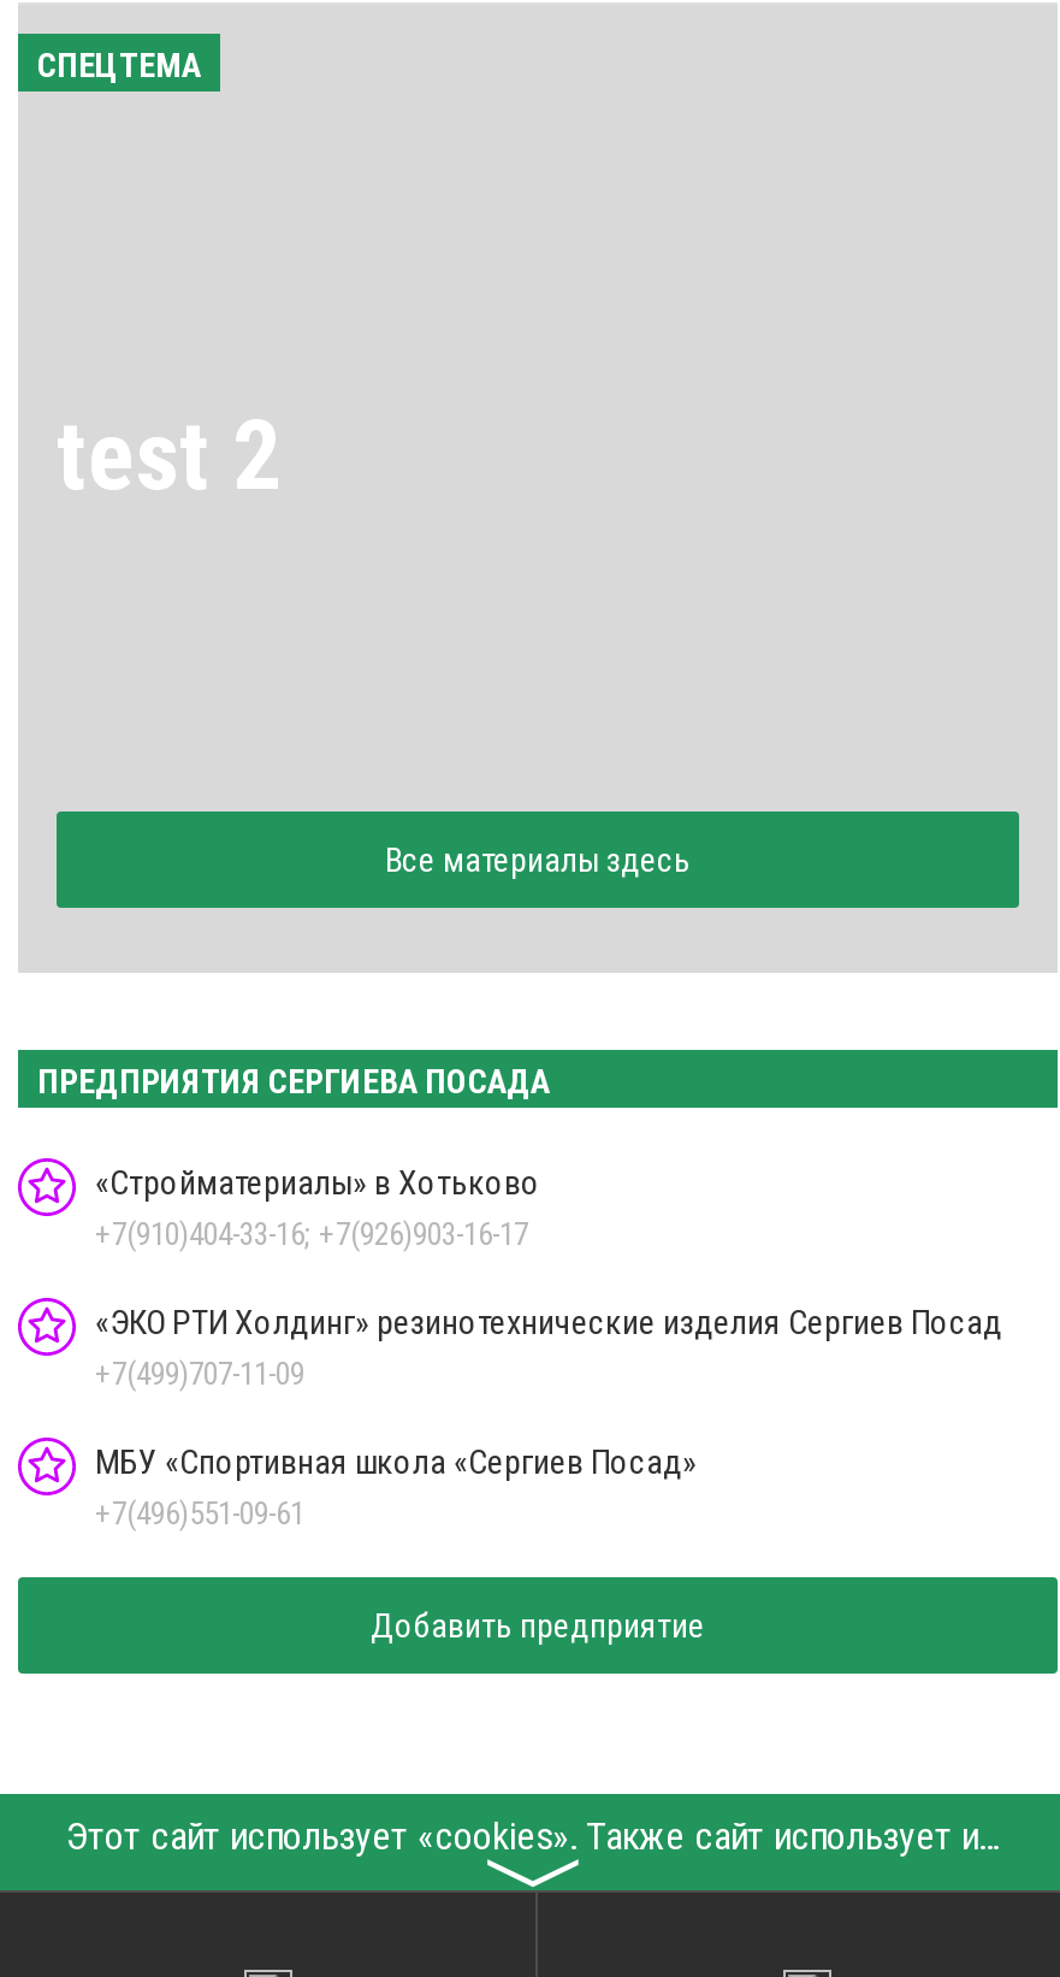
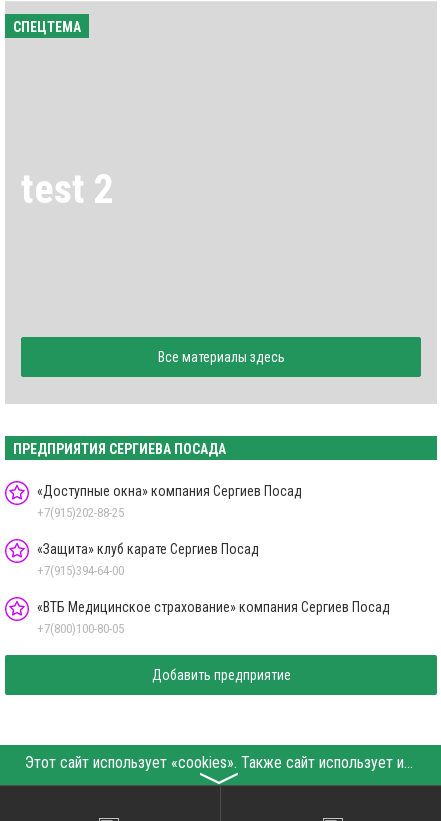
[95,1163,540,1252] «Стройматериалы» в Хотьково | +7(910)404-33-16; +7(926)903-16-17 -> [37,483,302,520] «Доступные окна» компания Сергиев Посад | +7(915)202-88-25
[95,1303,1002,1392] «ЭКО РТИ Холдинг» резинотехнические изделия Сергиев Посад | +7(499)707-11-09 -> [37,541,259,578] «Защита» клуб карате Сергиев Посад | +7(915)394-64-00
[95,1443,697,1532] МБУ «Спортивная школа «Сергиев Посад» | +7(496)551-09-61 -> [37,599,390,636] «ВТБ Медицинское страхование» компания Сергиев Посад | +7(800)100-80-05

